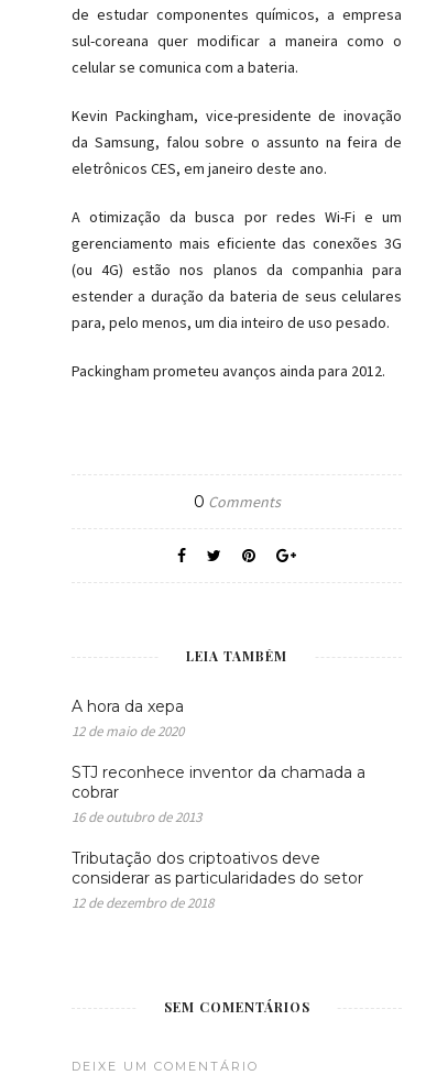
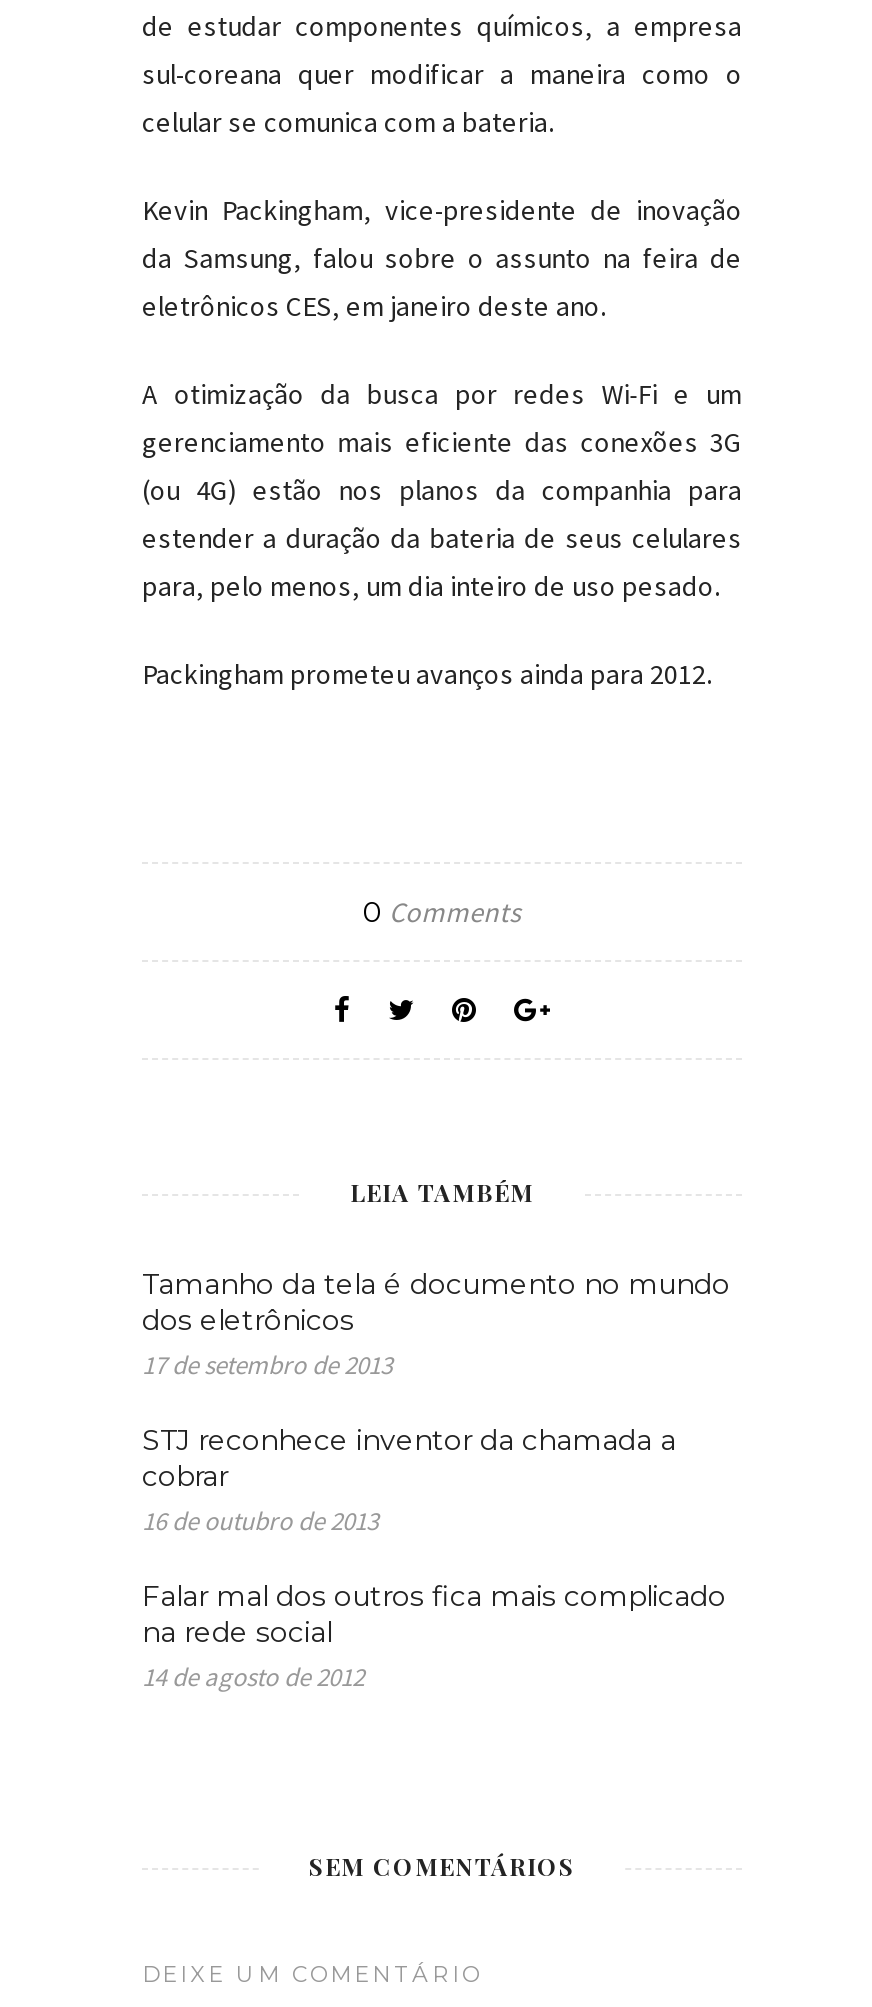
[72,696,184,741] A hora da xepa | 12 de maio de 2020 -> [142,1266,730,1382] Tamanho da tela é documento no mundo | dos eletrônicos | 17 de setembro de 2013
[72,848,363,912] Tributação dos criptoativos deve | considerar as particularidades do setor | 12 de dezembro de 2018 -> [142,1578,726,1694] Falar mal dos outros fica mais complicado | na rede social | 14 de agosto de 2012

